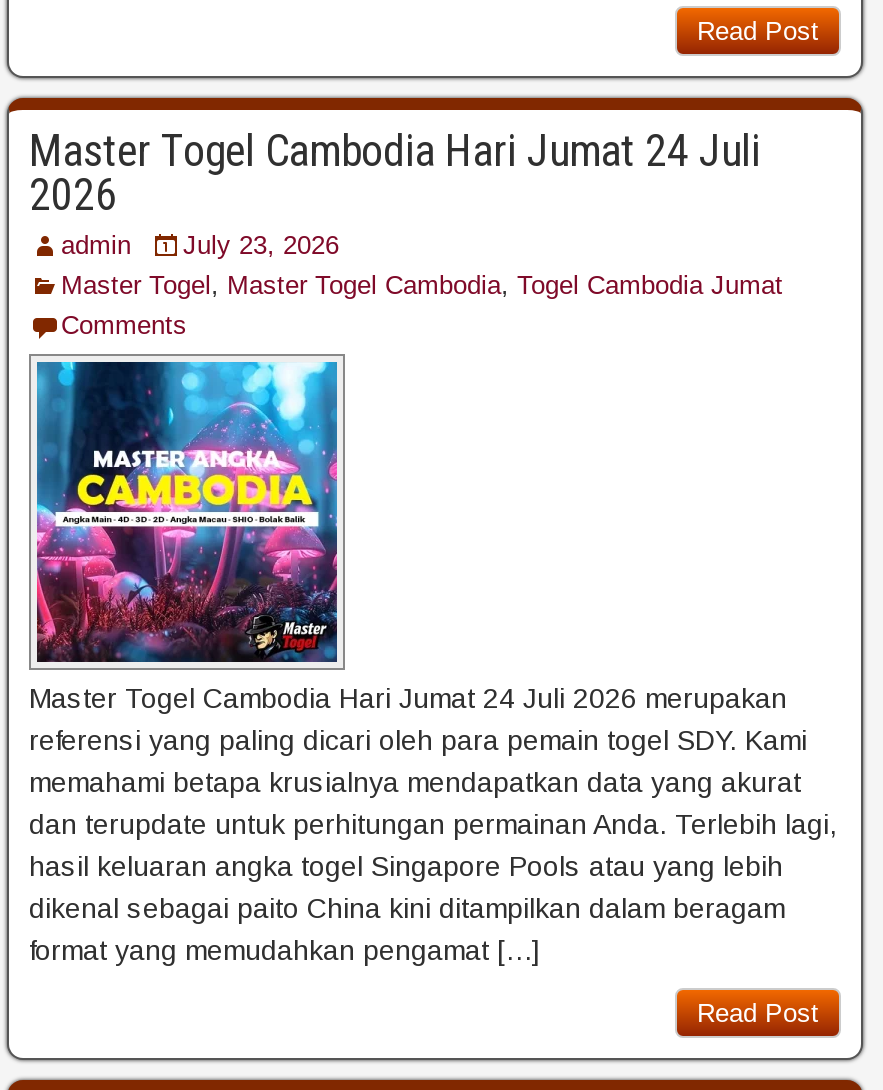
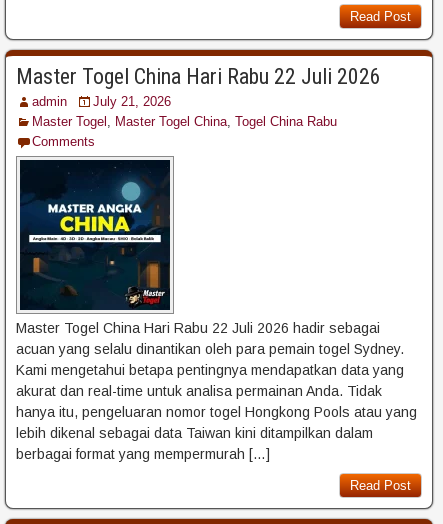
[29,126,761,220] Master Togel Cambodia Hari Jumat 24 Juli | 2026 -> [16,64,381,89] Master Togel China Hari Rabu 22 Juli 2026
[61,230,339,260] admin July 23, 2026 -> [32,94,171,109] admin July 21, 2026
[61,270,783,300] Master Togel, Master Togel Cambodia, Togel Cambodia Jumat -> [32,114,337,129] Master Togel, Master Togel China, Togel China Rabu
[29,360,837,966] [image] | Master Togel Cambodia Hari Jumat 24 Juli 2026 merupakan | referensi yang paling dicari oleh para pemain togel SDY. Kami | memahami betapa krusialnya mendapatkan data yang akurat | dan terupdate untuk perhitungan permainan Anda. Terlebih lagi, | hasil keluaran angka togel Singapore Pools atau yang lebih | dikenal sebagai paito China kini ditampilkan dalam beragam | format yang memudahkan pengamat […] -> [16,159,417,462] [image] | Master Togel China Hari Rabu 22 Juli 2026 hadir sebagai | acuan yang selalu dinantikan oleh para pemain togel Sydney. | Kami mengetahui betapa pentingnya mendapatkan data yang | akurat dan real-time untuk analisa permainan Anda. Tidak | hanya itu, pengeluaran nomor togel Hongkong Pools atau yang | lebih dikenal sebagai data Taiwan kini ditampilkan dalam | berbagai format yang mempermurah […]

